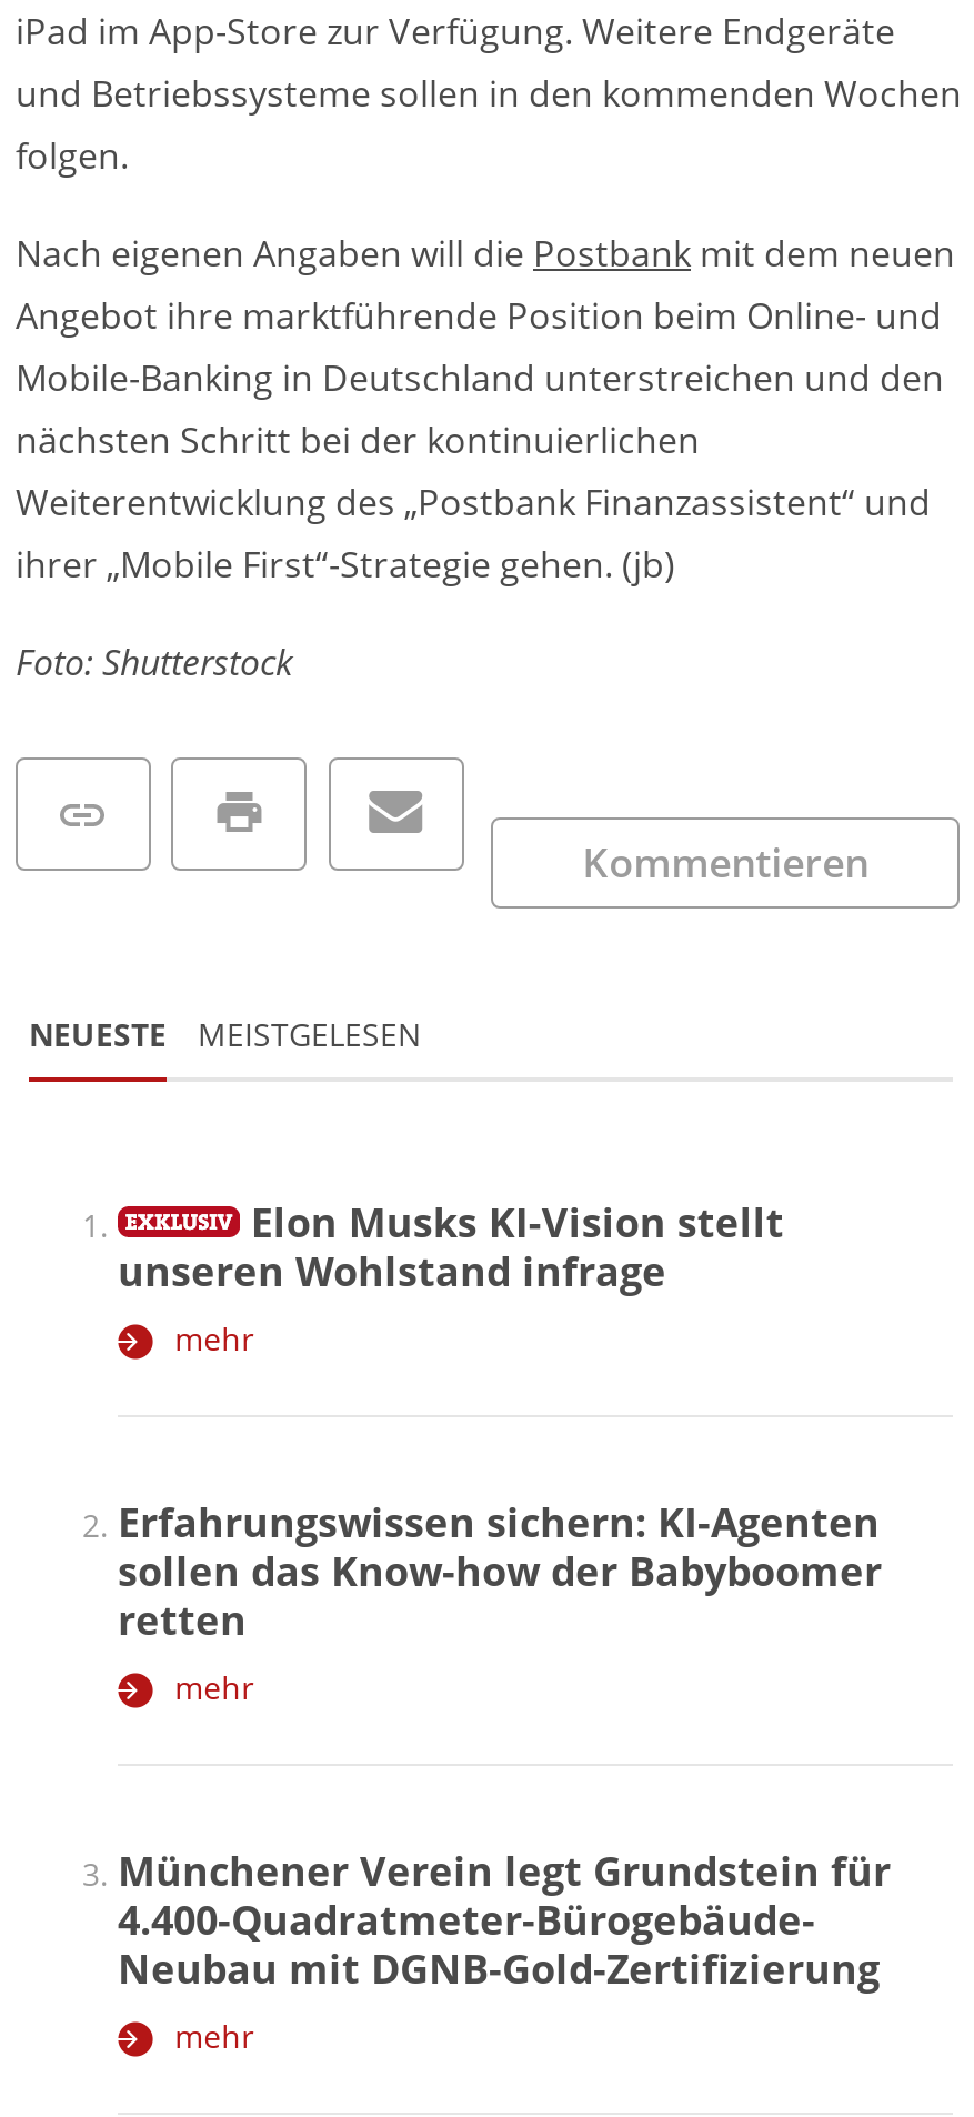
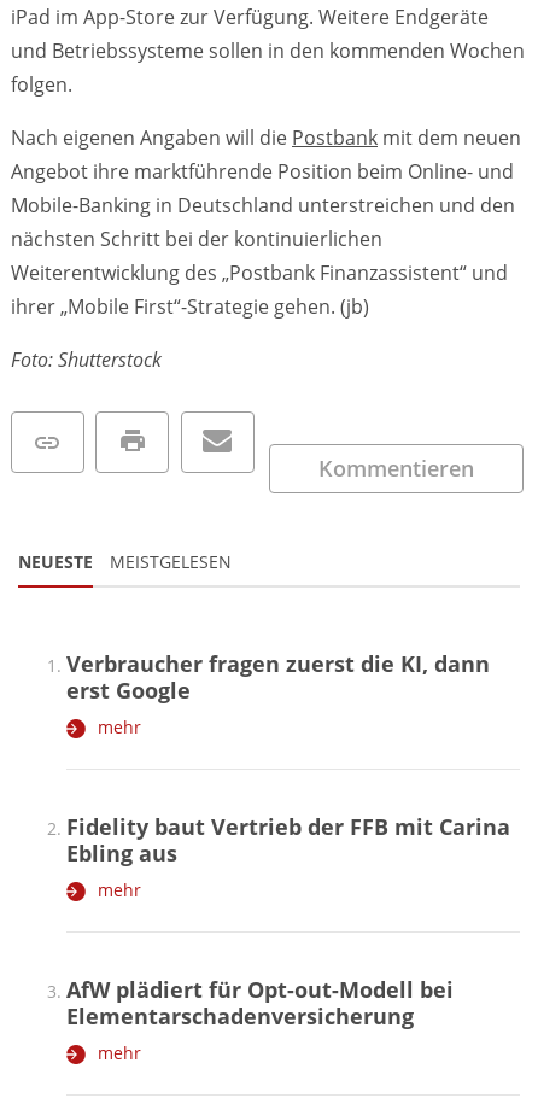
[118,1196,784,1298] Elon Musks KI-Vision stellt | unseren Wohlstand infrage -> [66,650,490,705] Verbraucher fragen zuerst die KI, dann | erst Google
[118,1496,882,1647] Erfahrungswissen sichern: KI-Agenten | sollen das Know-how der Babyboomer | retten -> [66,812,510,868] Fidelity baut Vertrieb der FFB mit Carina | Ebling aus
[118,1844,891,1995] Münchener Verein legt Grundstein für | 4.400-Quadratmeter-Bürogebäude- | Neubau mit DGNB-Gold-Zertifizierung -> [66,975,454,1031] AfW plädiert für Opt-out-Modell bei | Elementarschadenversicherung

